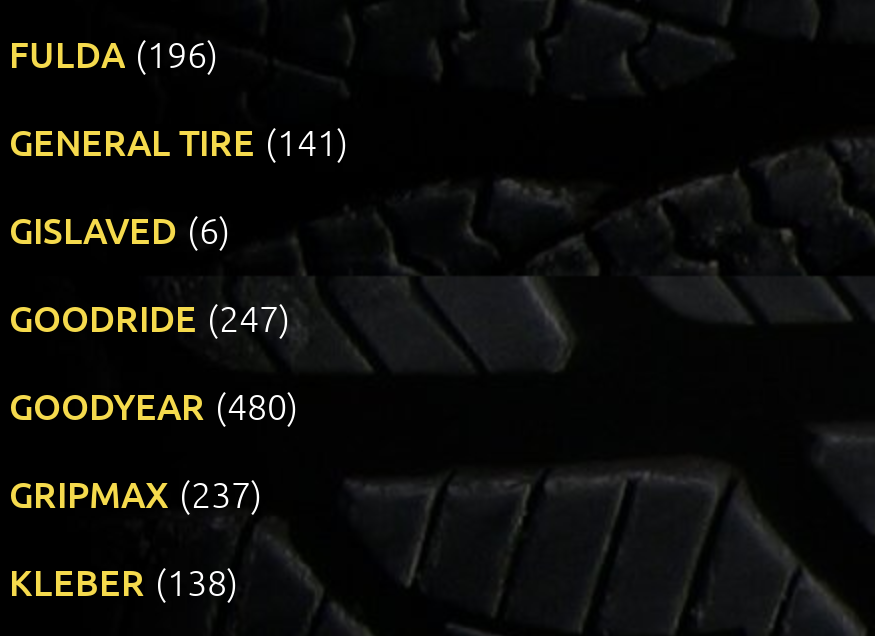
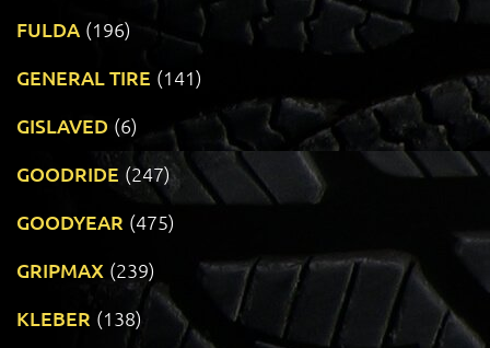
[9,382,299,428] GOODYEAR (480) -> [16,209,175,234] GOODYEAR (475)
[9,470,263,516] GRIPMAX (237) -> [16,257,155,282] GRIPMAX (239)

